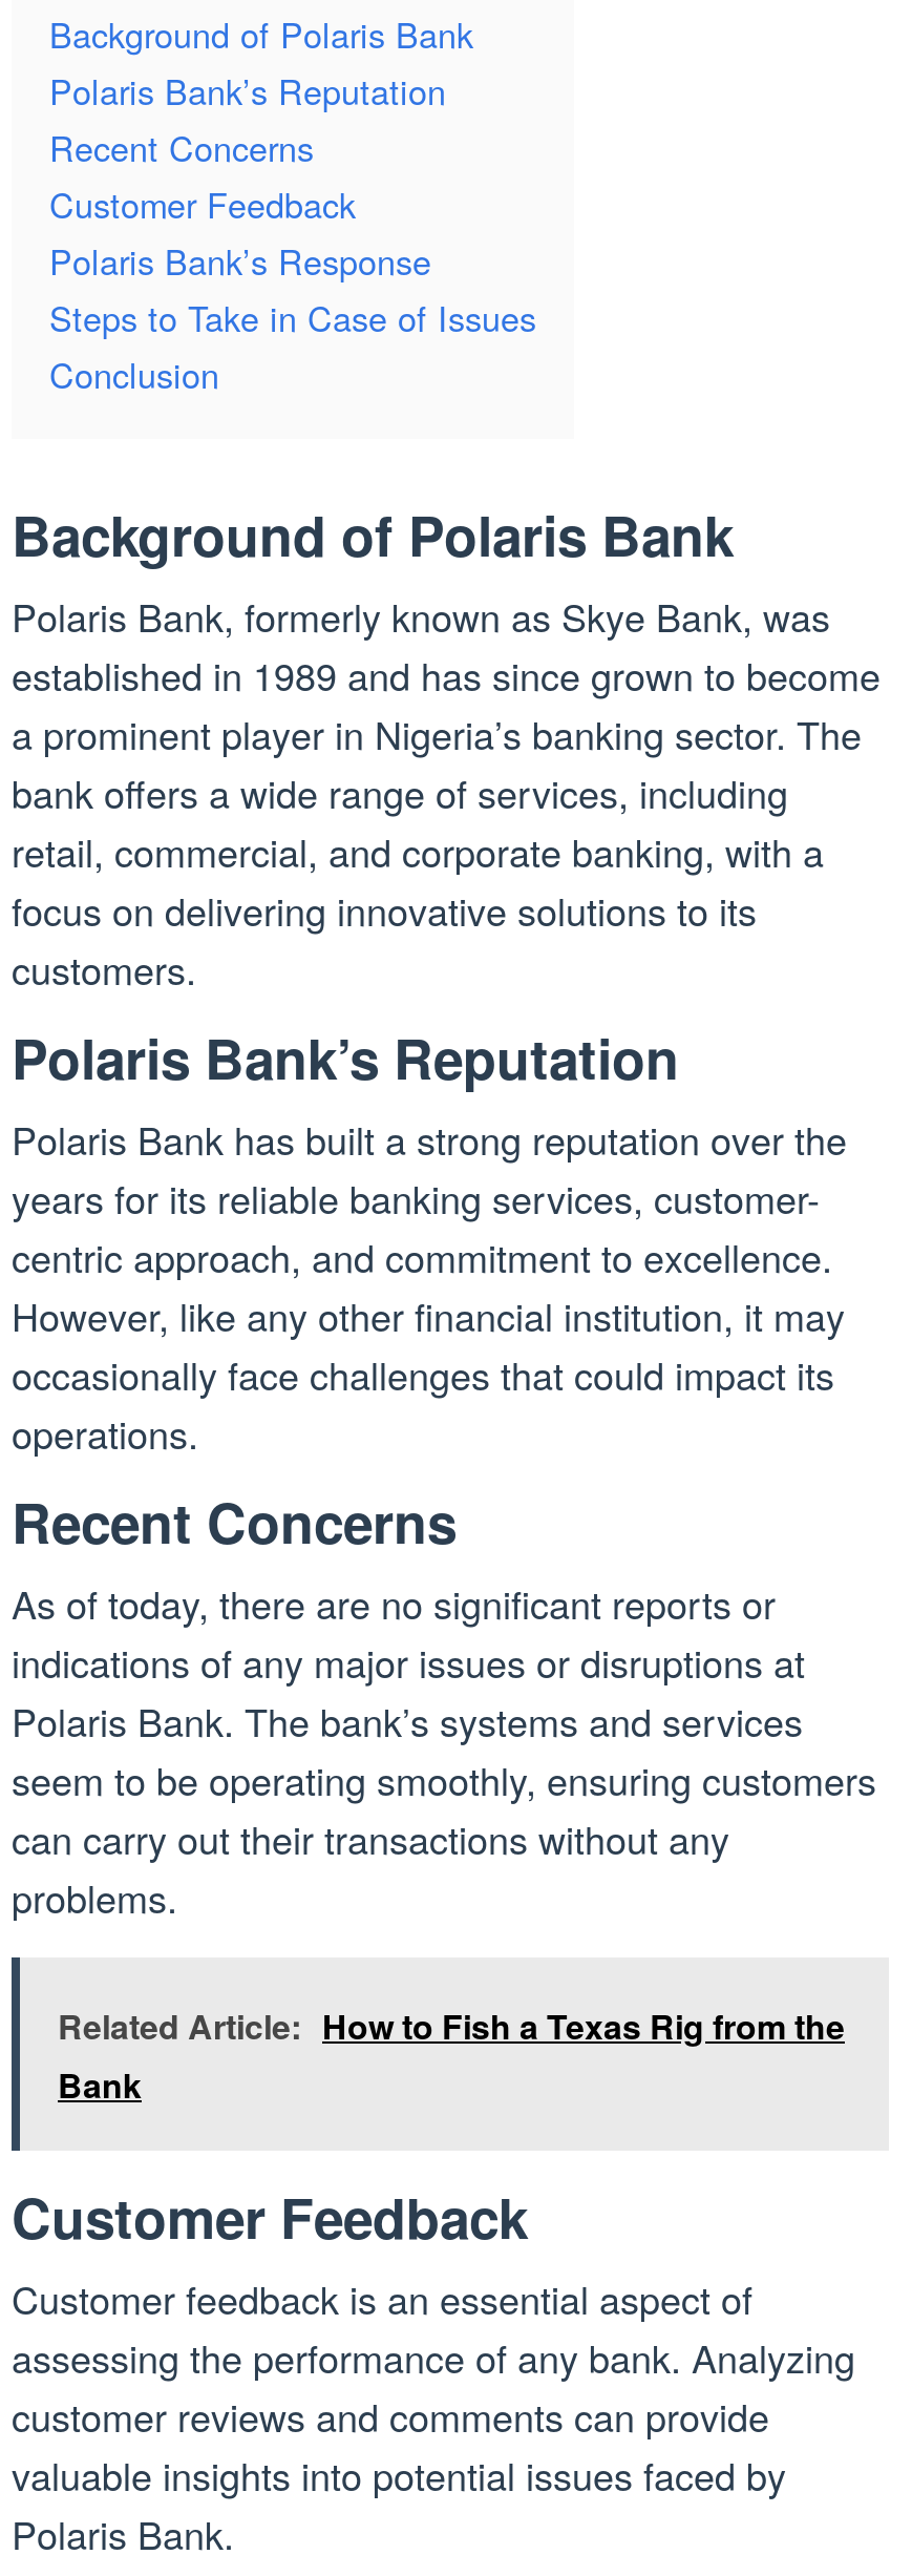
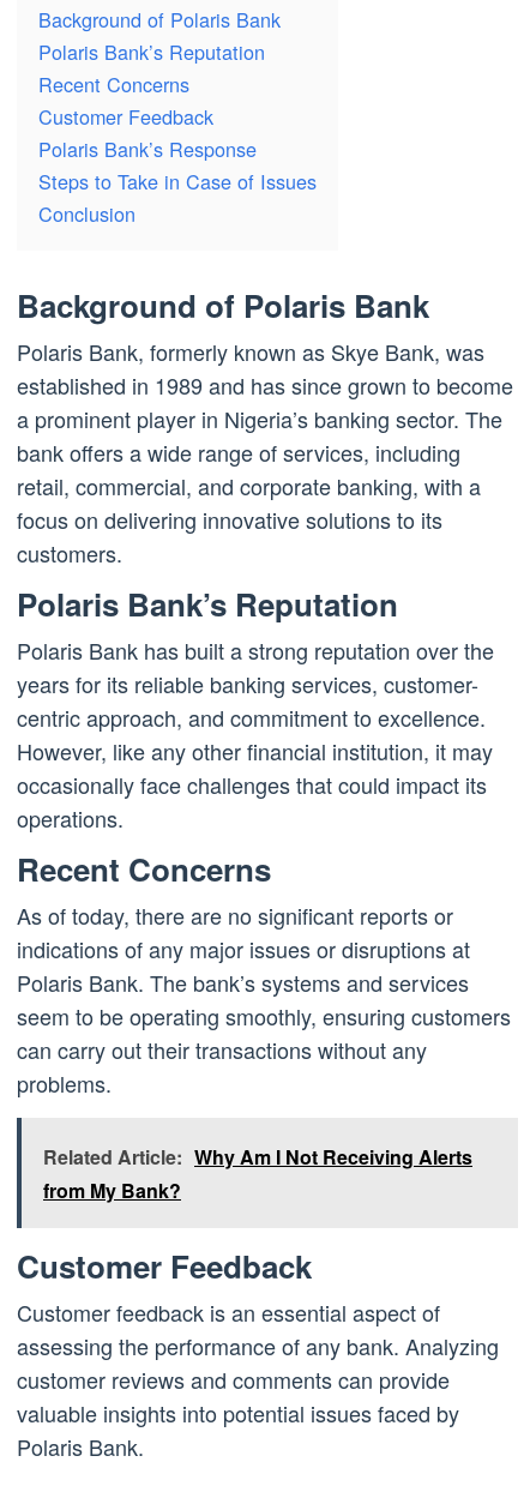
[58,2002,845,2109] Related Article: How to Fish a Texas Rig from the | Bank -> [43,1143,472,1204] Related Article: Why Am I Not Receiving Alerts | from My Bank?

